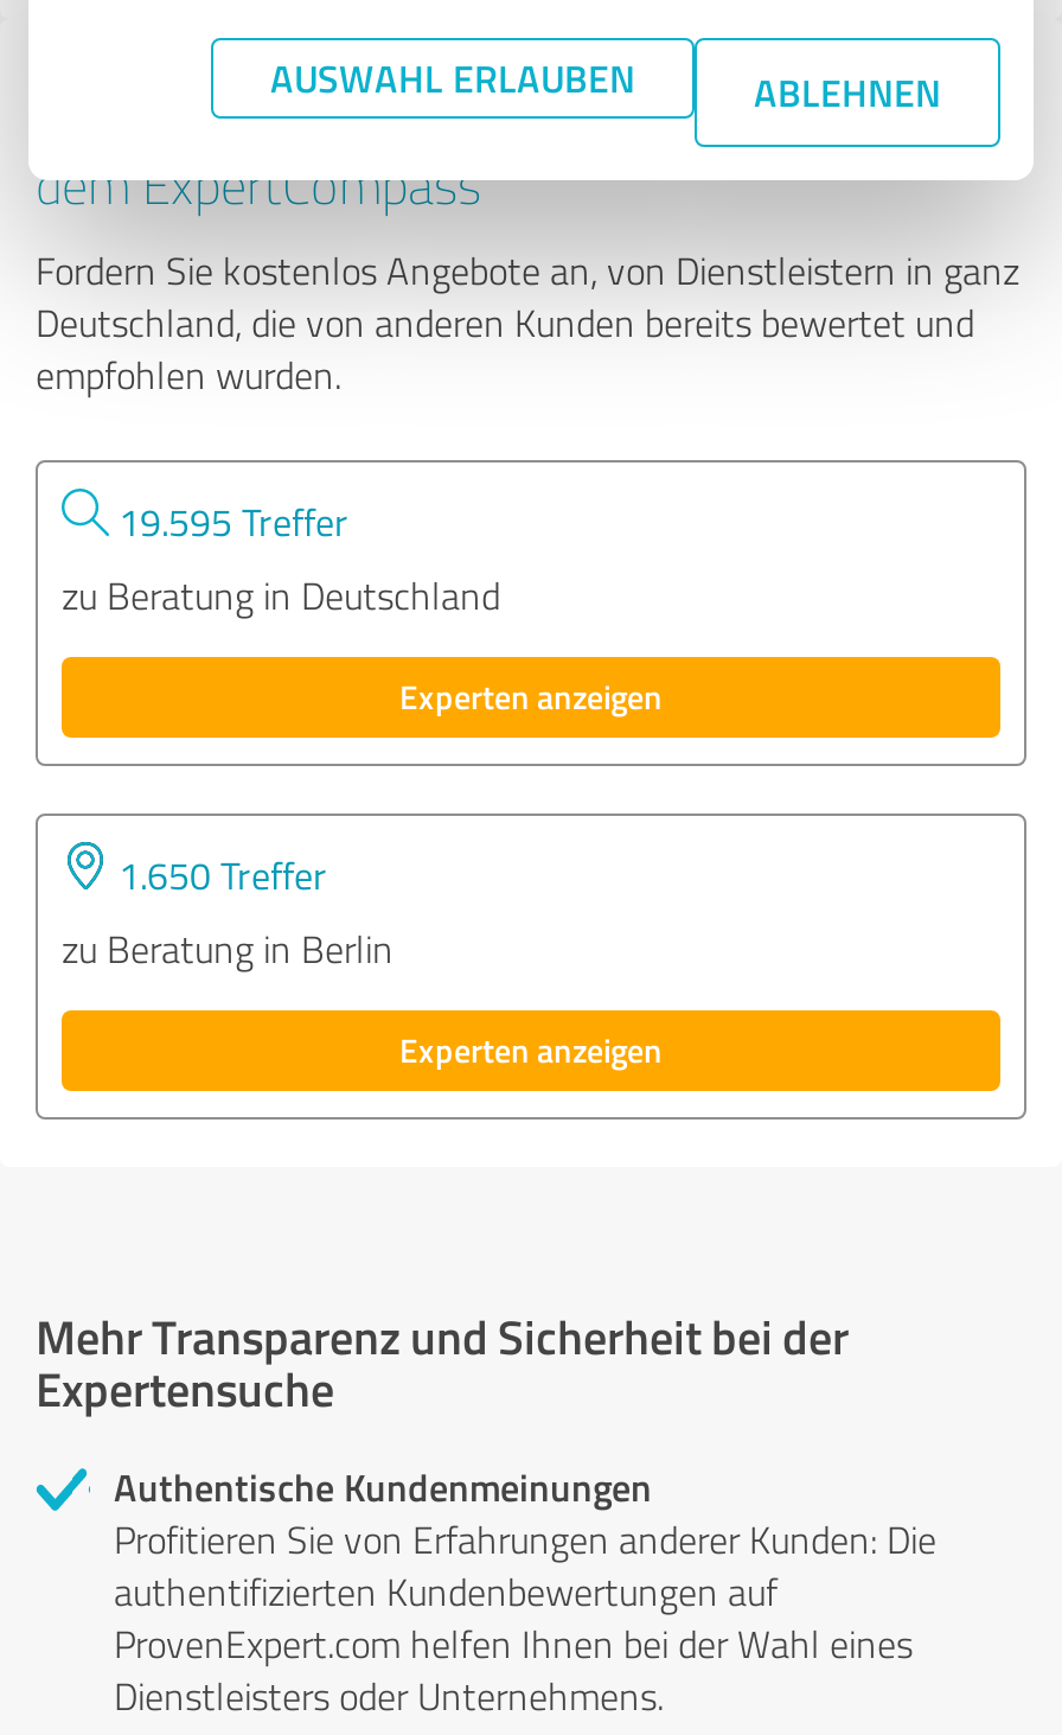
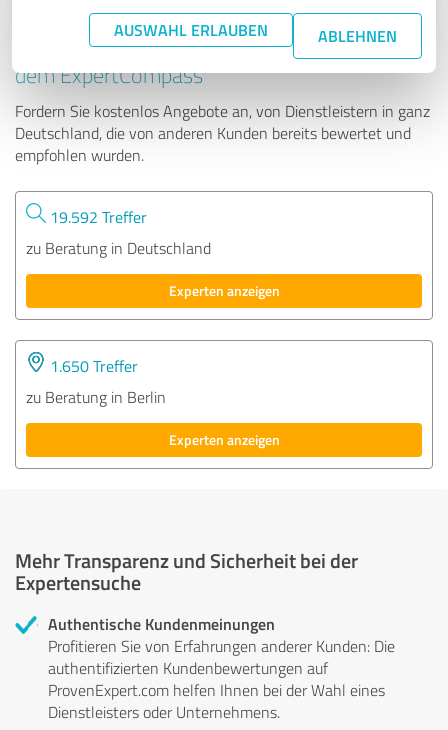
[109,495,348,547] 19.595 Treffer -> [46,206,147,228] 19.592 Treffer

